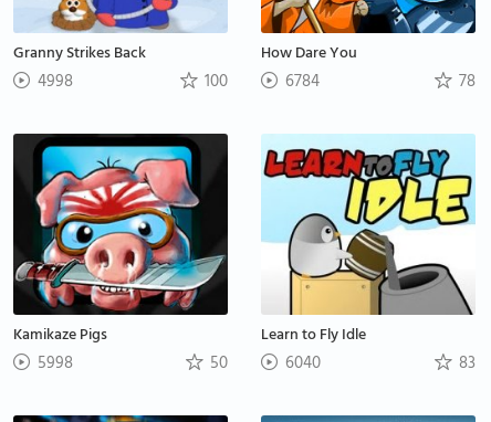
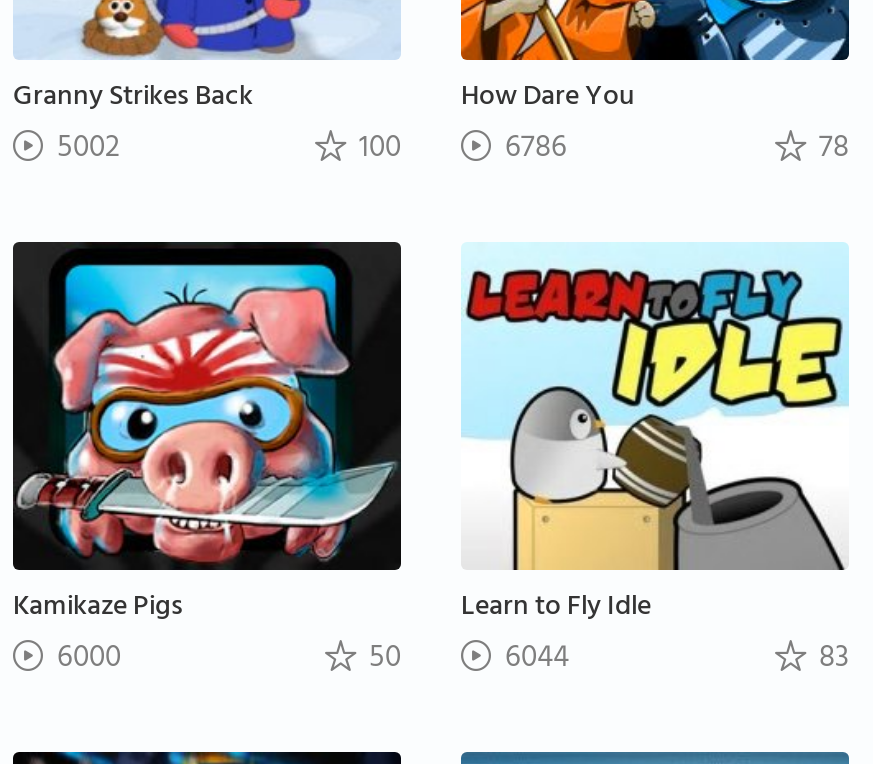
[33,67,73,99] 4998 -> [49,122,119,180] 5002
[200,67,320,99] 100 6784 -> [351,122,567,180] 100 6786
[33,349,73,381] 5998 -> [49,632,121,690] 6000
[206,349,321,381] 50 6040 -> [361,632,569,690] 50 6044

